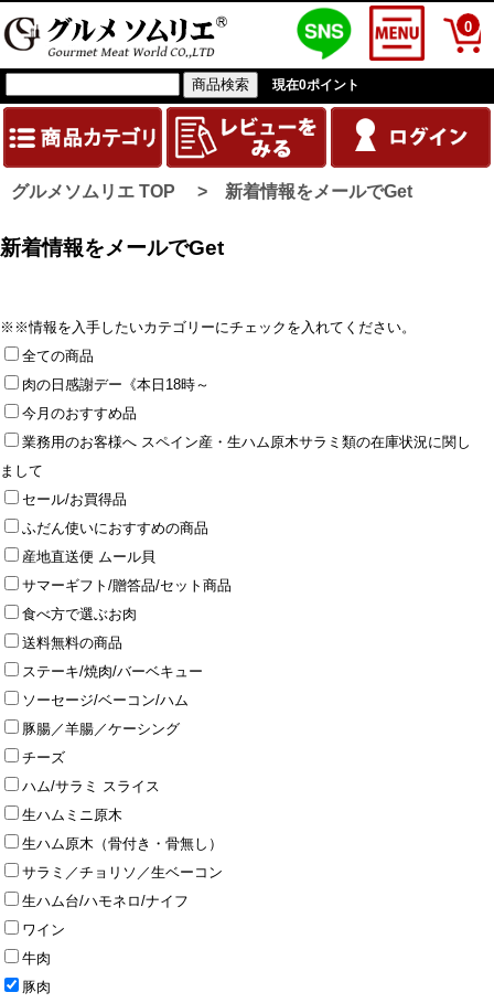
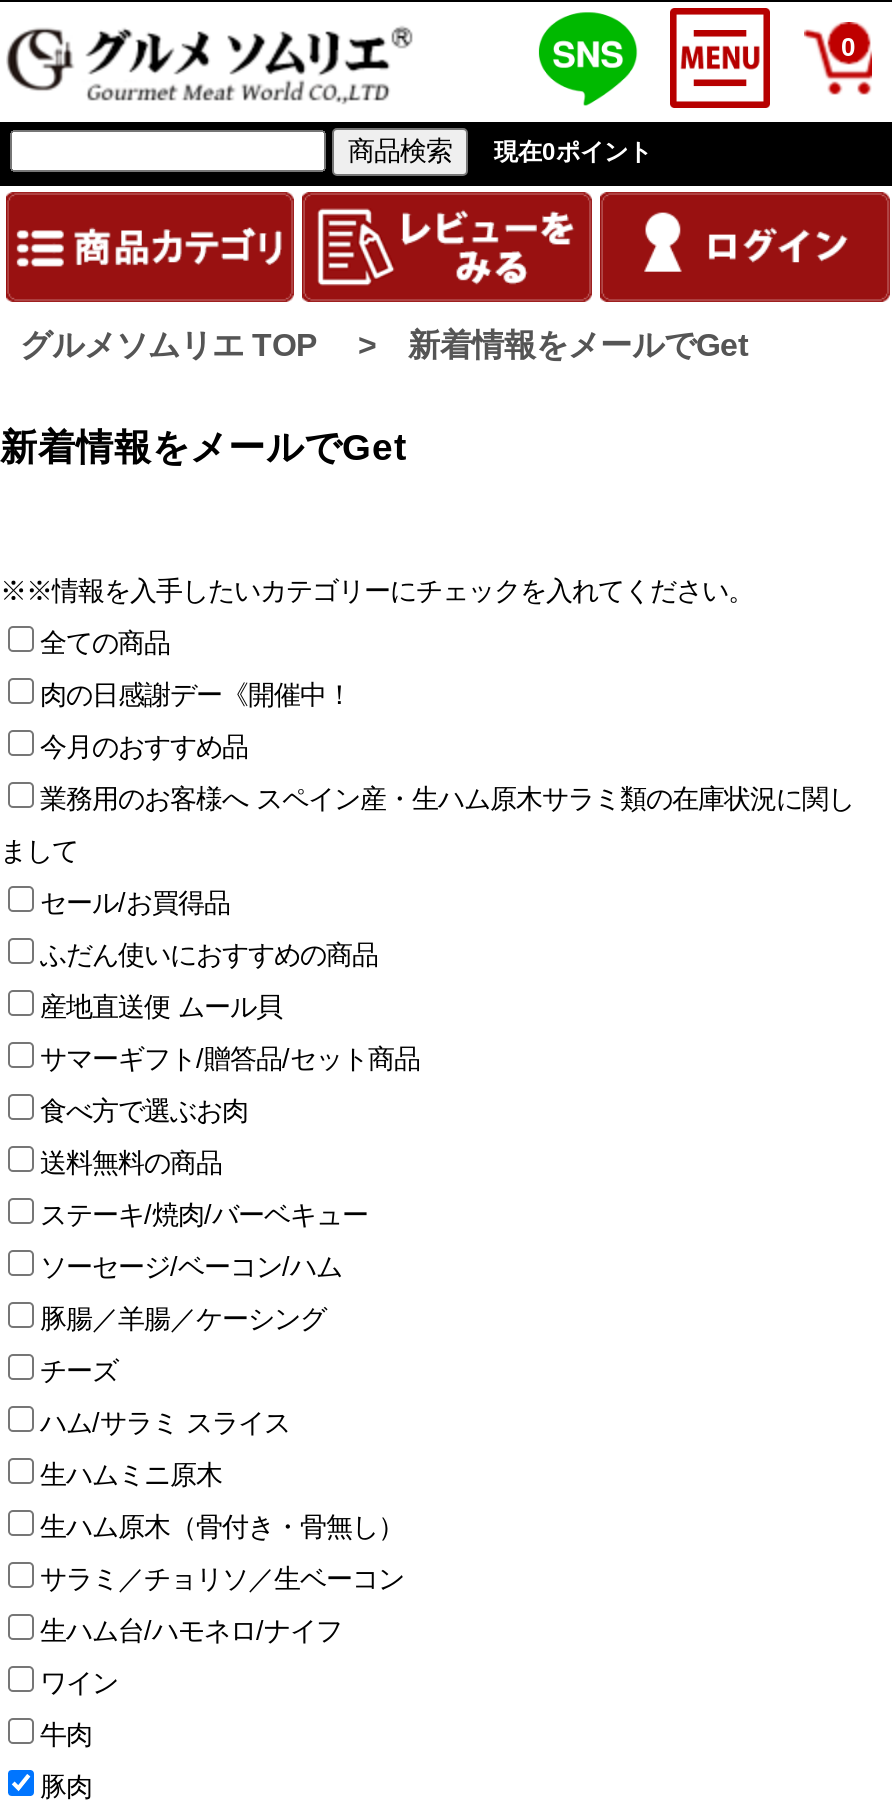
[22,376,224,392] 肉の日感謝デー《本日18時～ -> [40,679,378,709] 肉の日感謝デー《開催中！

